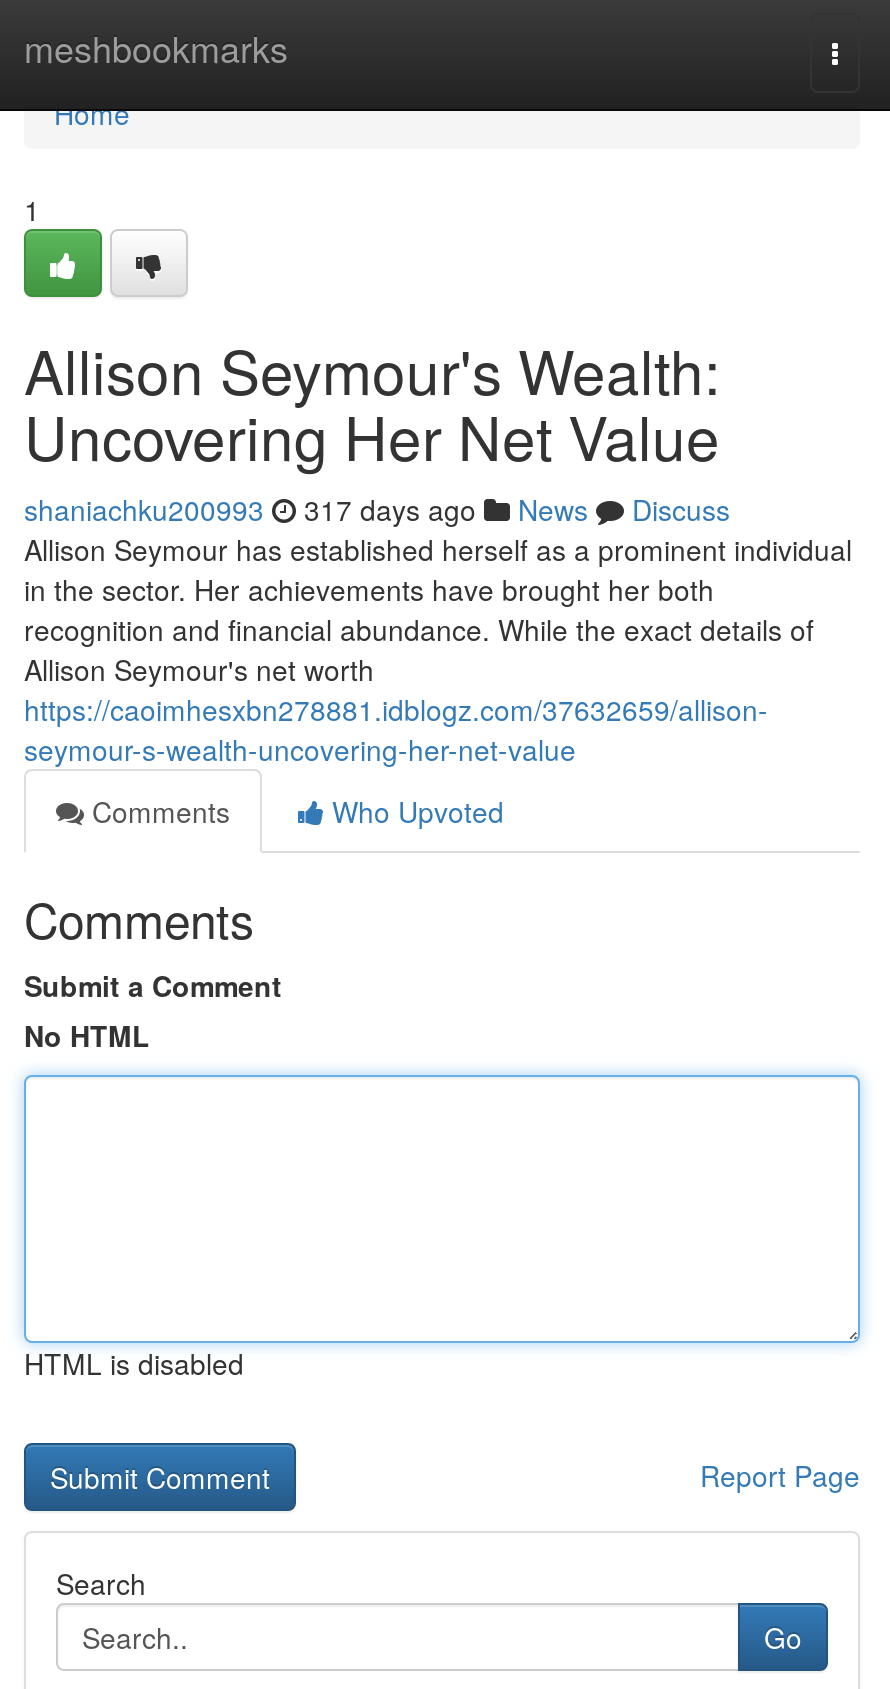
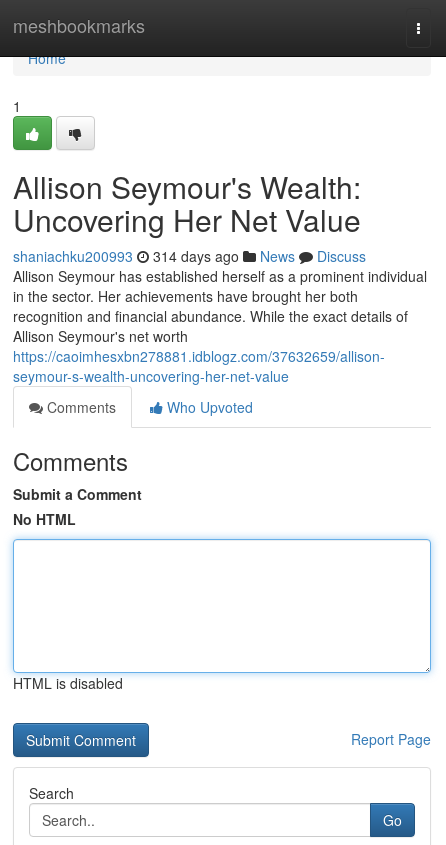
[24,489,730,529] shaniachku200993 317 days ago News Discuss -> [13,246,366,266] shaniachku200993 314 days ago News Discuss

